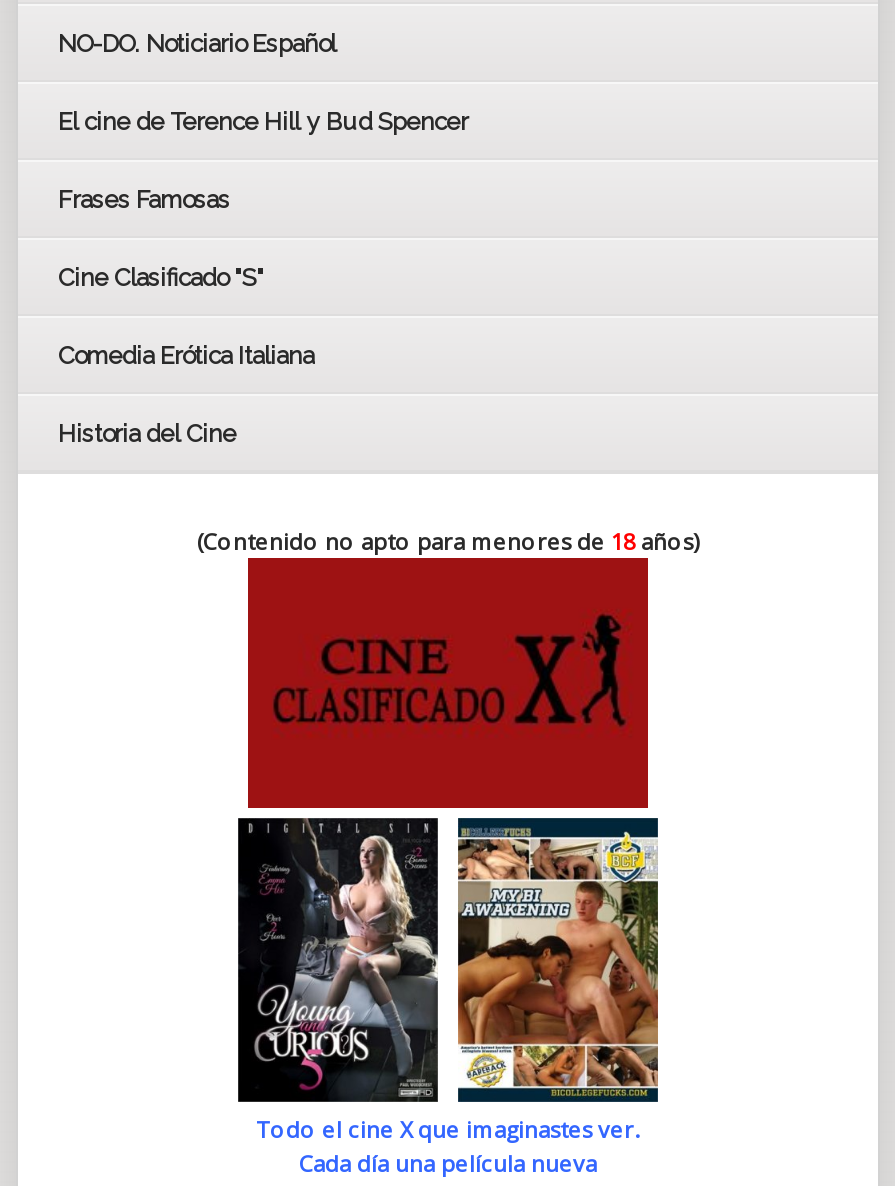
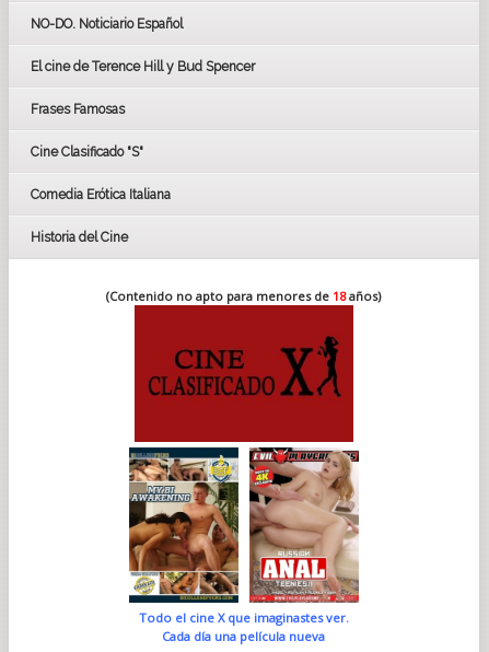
[236,818,440,1102] [image] -> [128,447,240,603] [image]
[456,816,660,1104] [image] -> [248,446,360,604] [image]

